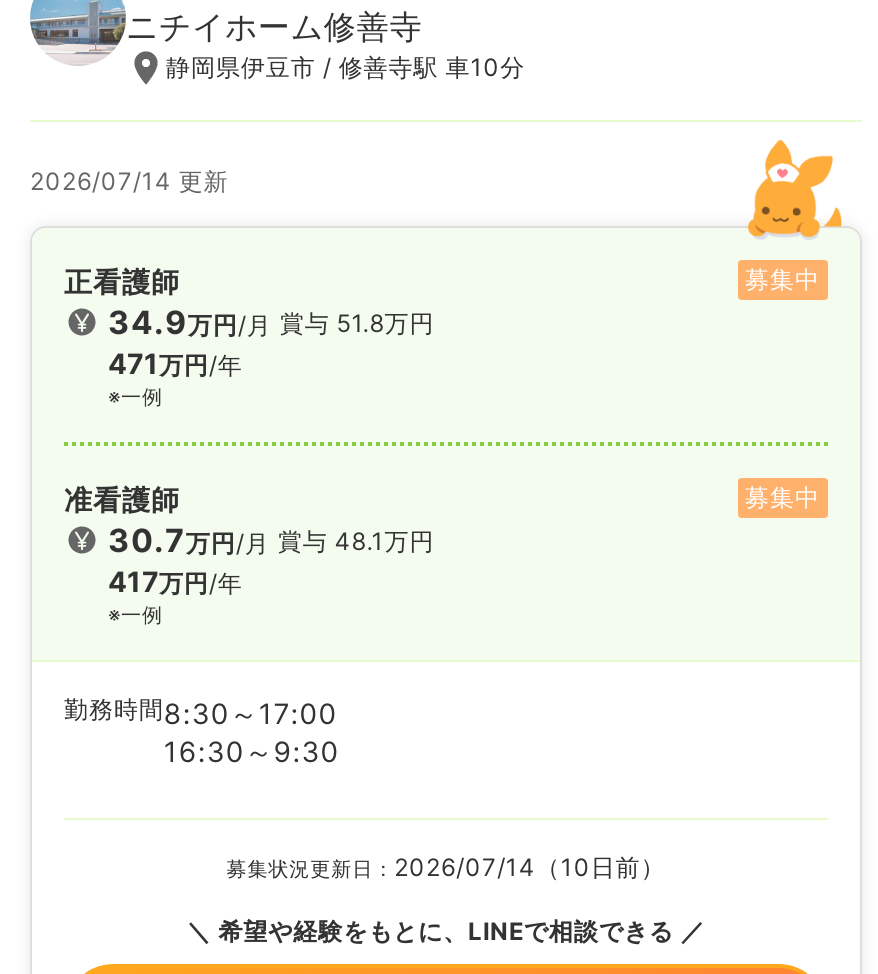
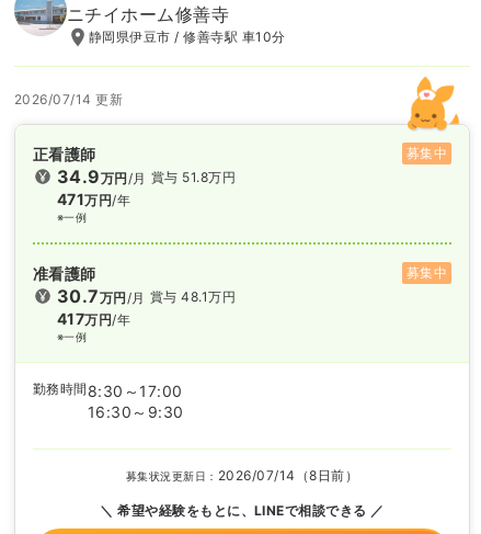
[226,852,666,882] 募集状況更新日：2026/07/14（10日前） -> [126,467,358,484] 募集状況更新日：2026/07/14（8日前）

